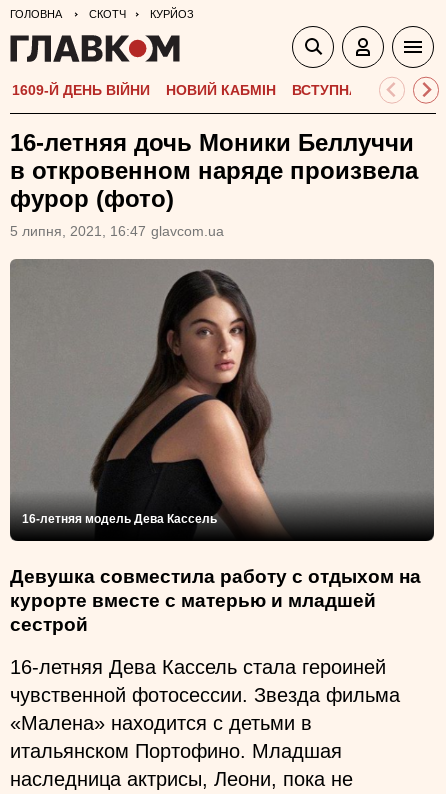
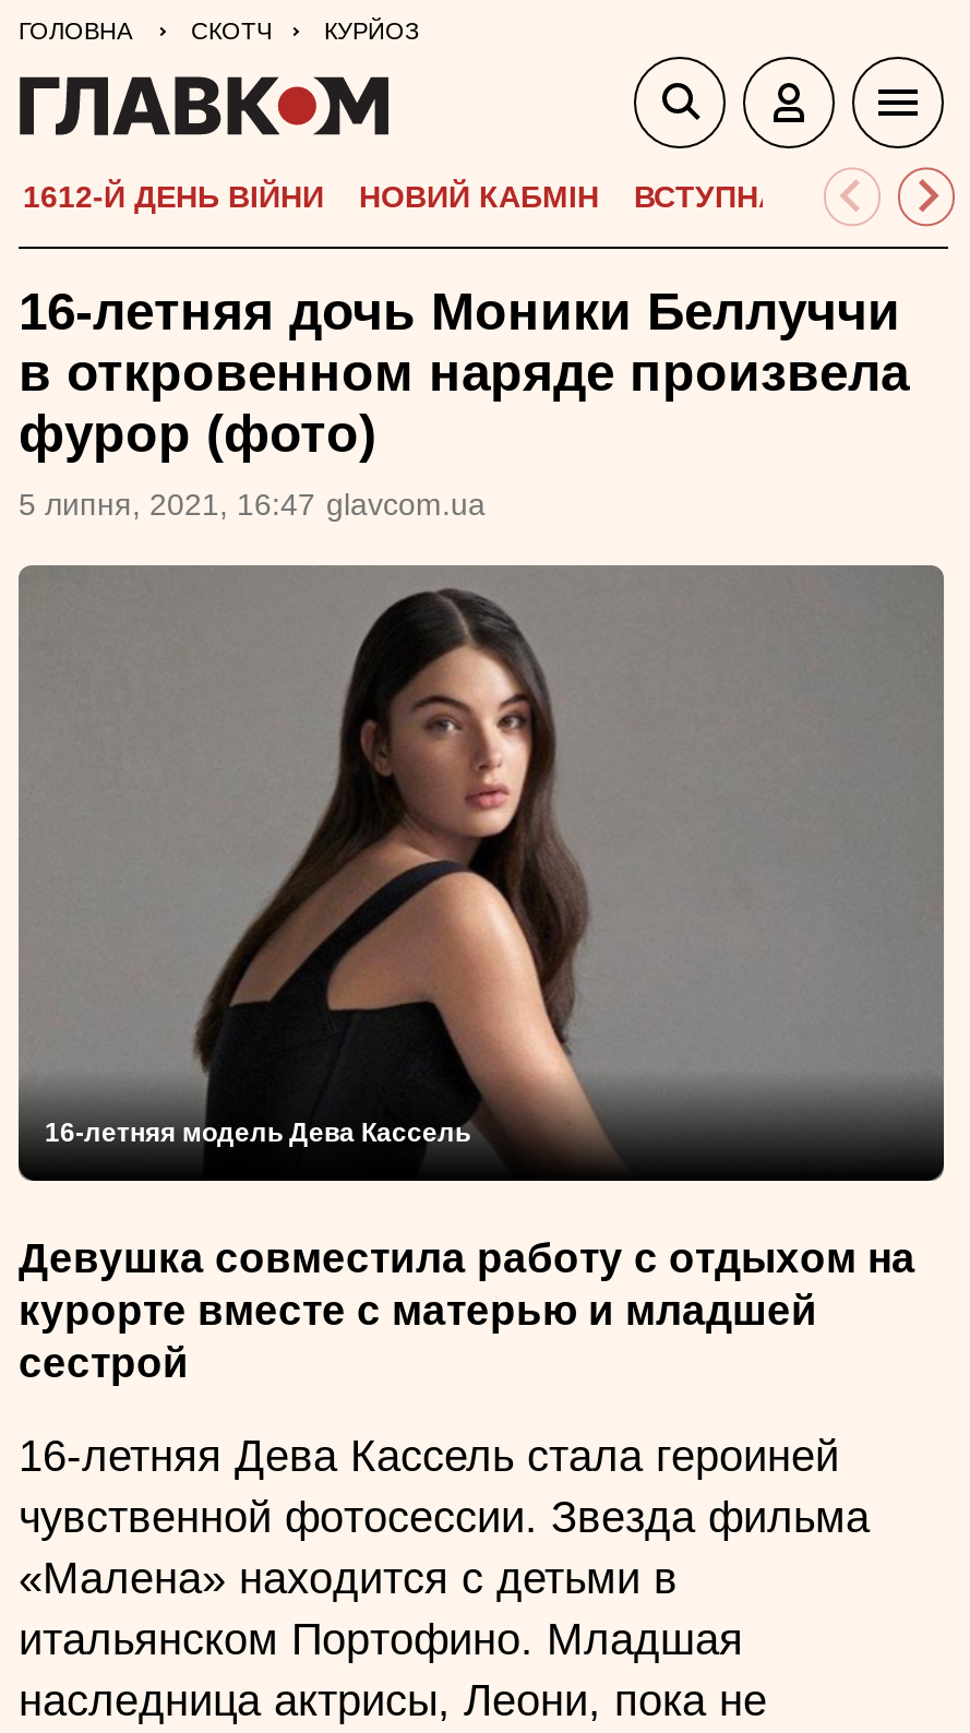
[12,82,150,98] 1609-Й ДЕНЬ ВІЙНИ -> [23,179,324,214] 1612-Й ДЕНЬ ВІЙНИ

